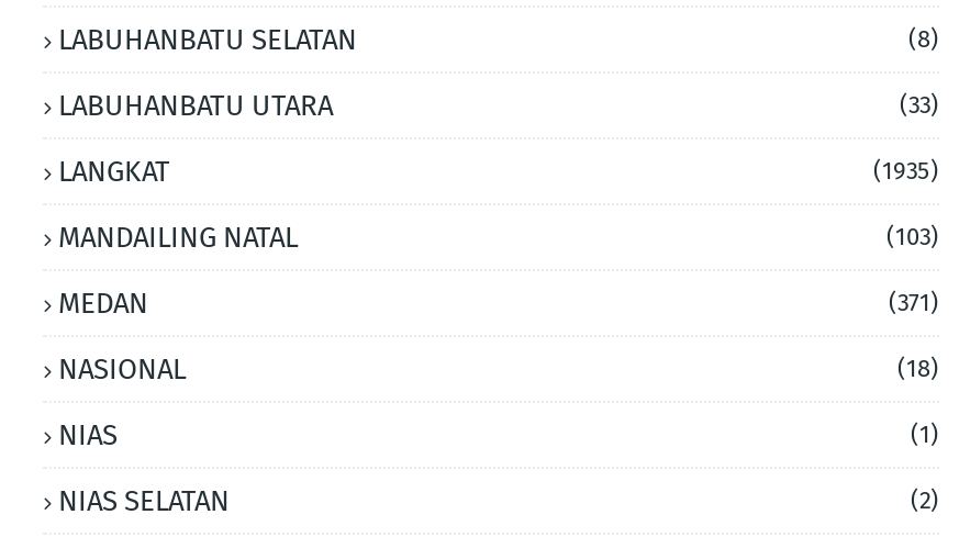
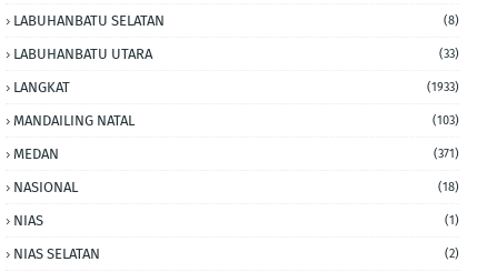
[873,158,939,186] (1935) -> [427,80,459,95] (1933)

